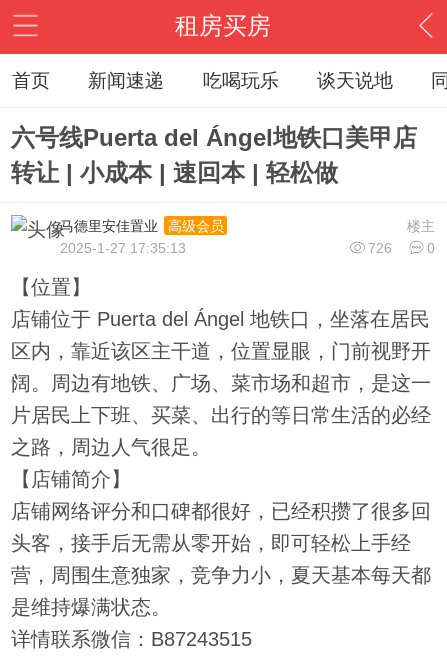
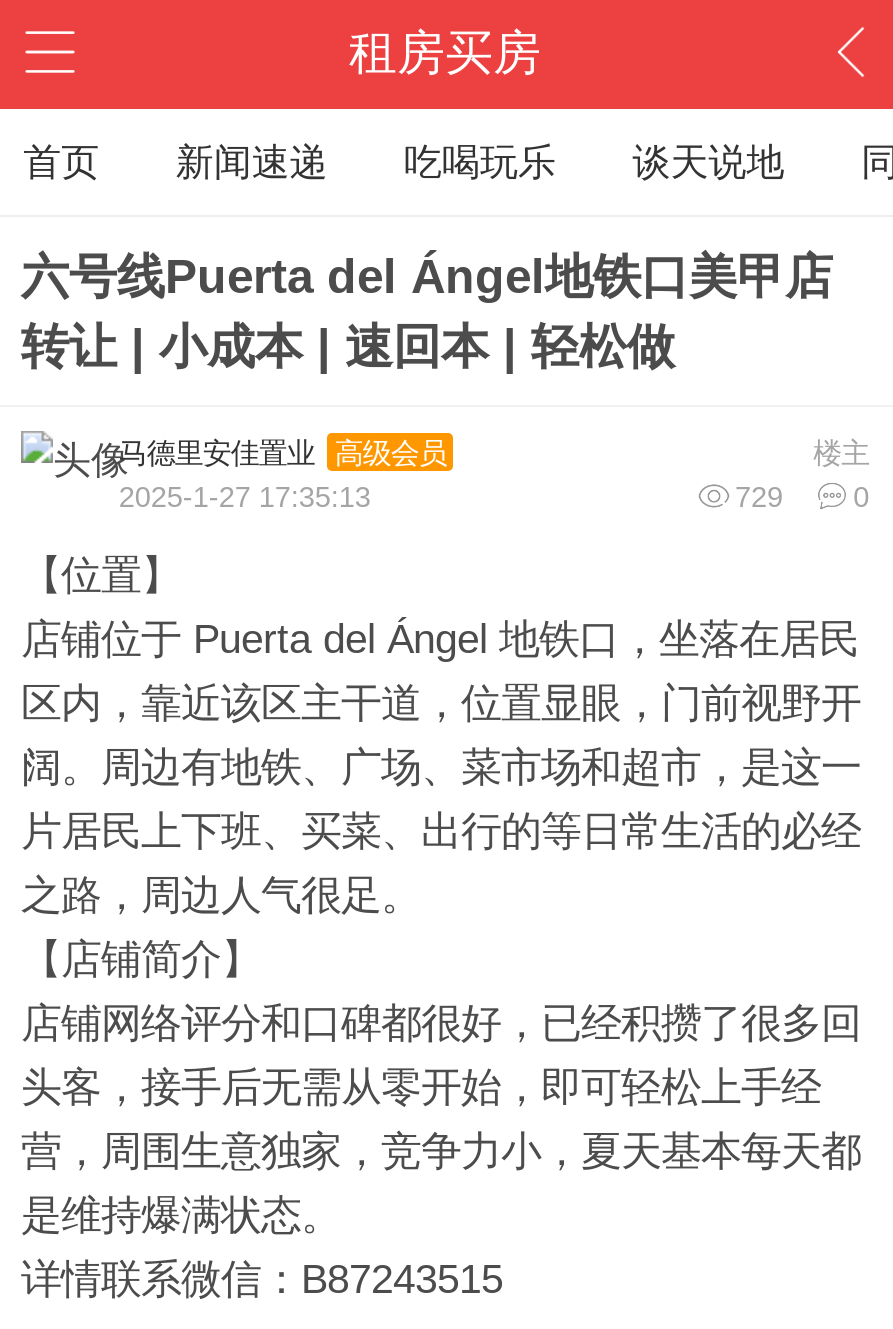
[368,240,435,256] 726 0 -> [735,481,869,513] 729 0

